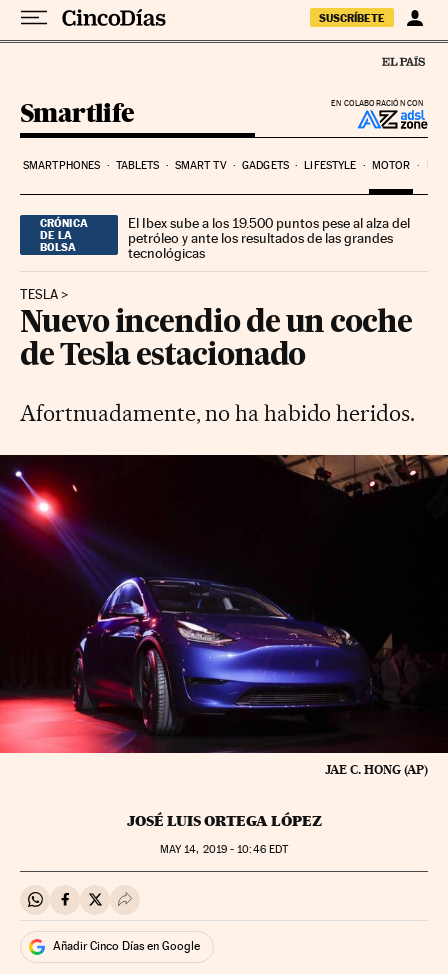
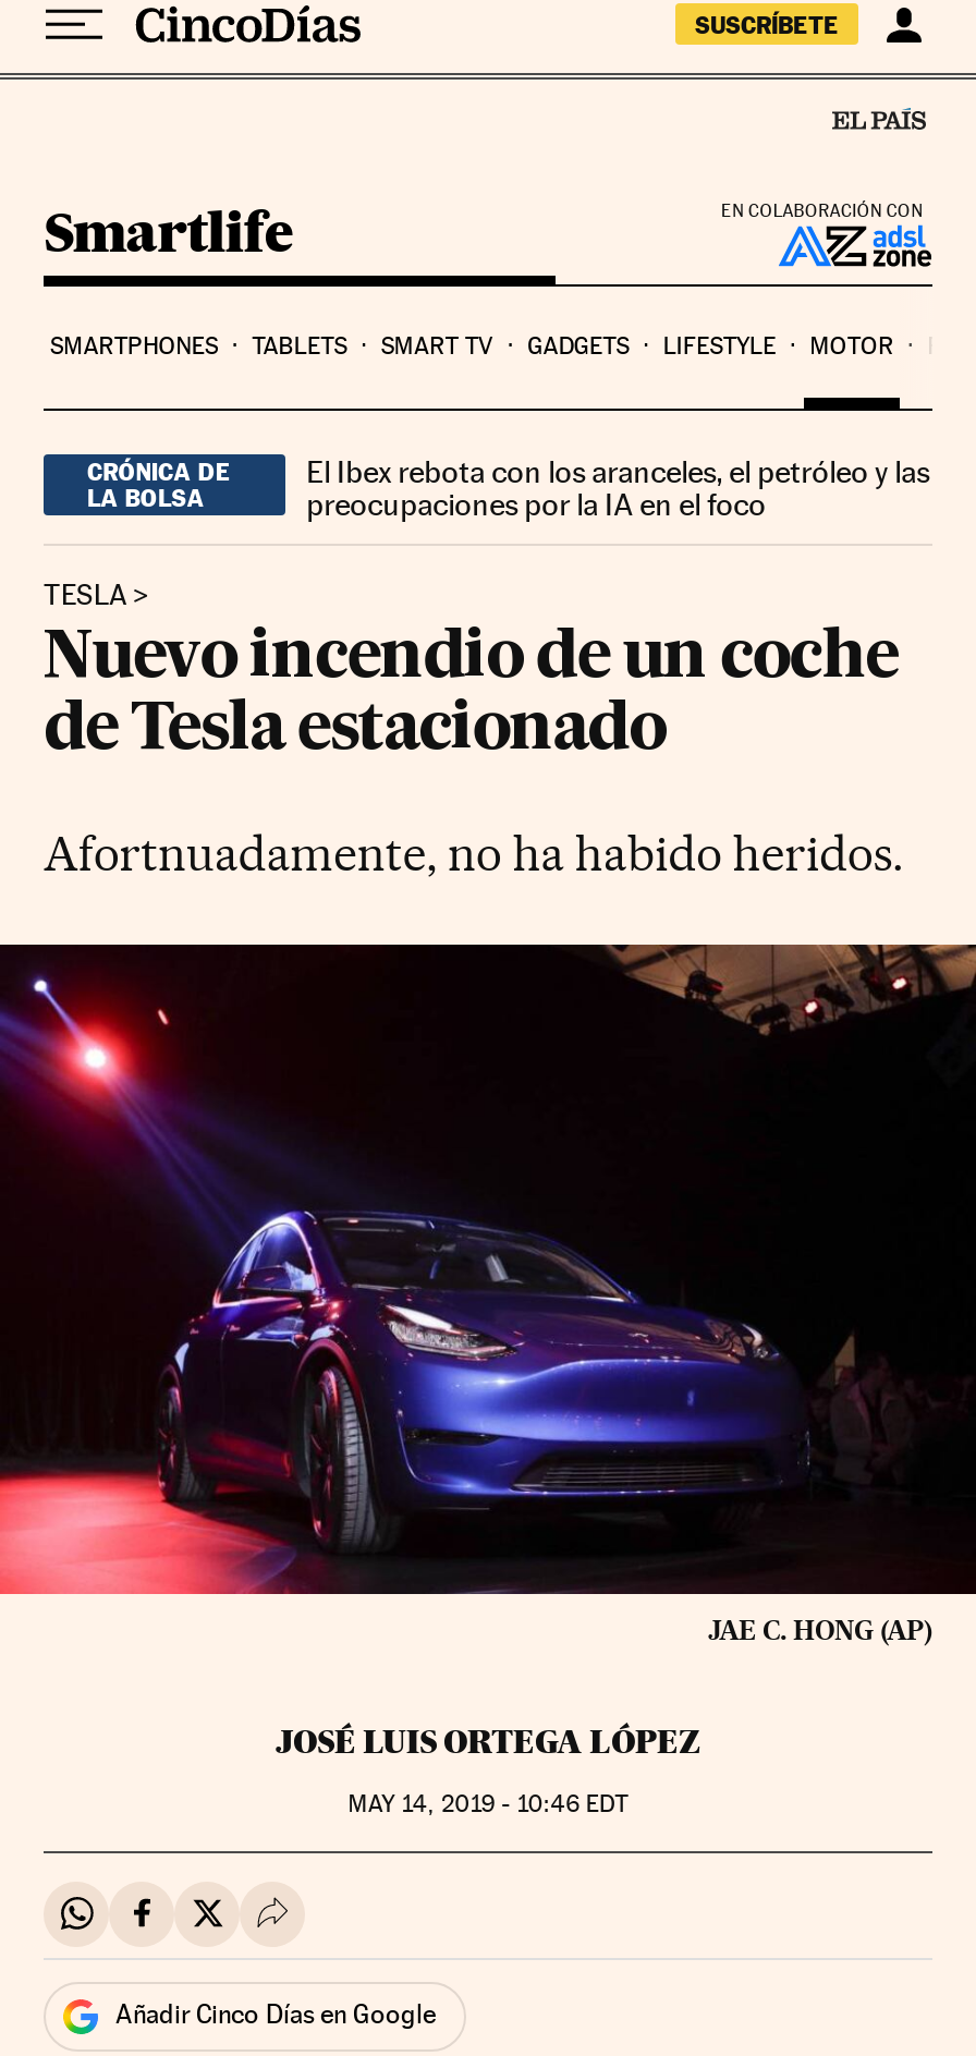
[128,215,410,261] El Ibex sube a los 19.500 puntos pese al alza del | petróleo y ante los resultados de las grandes | tecnológicas -> [306,453,929,521] El Ibex rebota con los aranceles, el petróleo y las | preocupaciones por la IA en el foco

